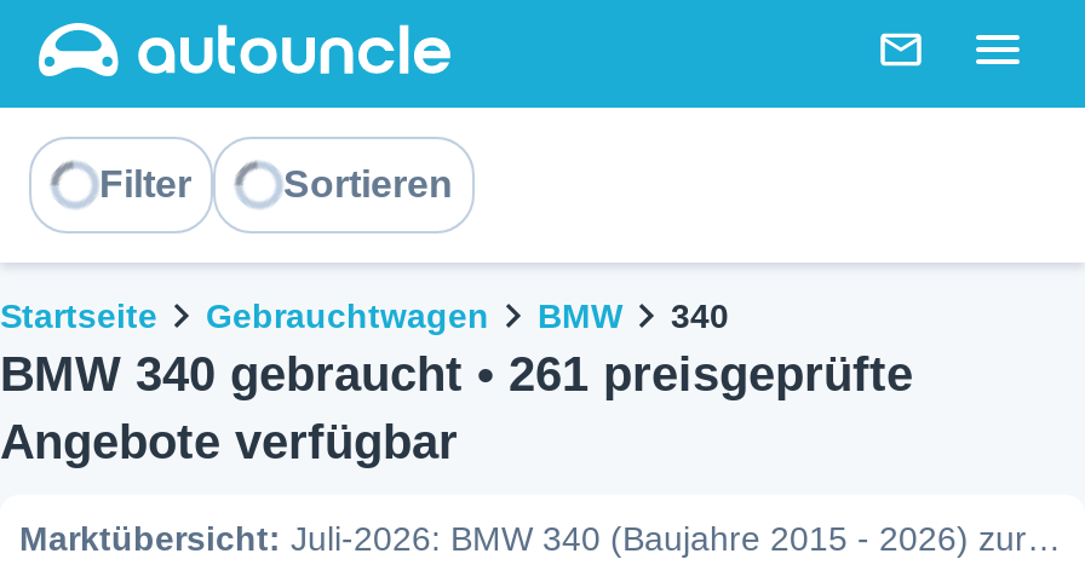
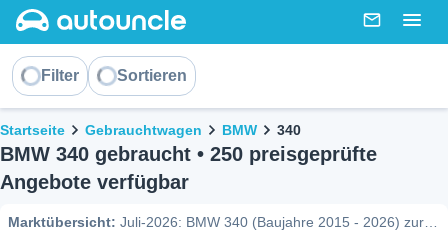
[0,347,913,400] BMW 340 gebraucht • 261 preisgeprüfte -> [0,143,377,165] BMW 340 gebraucht • 250 preisgeprüfte

